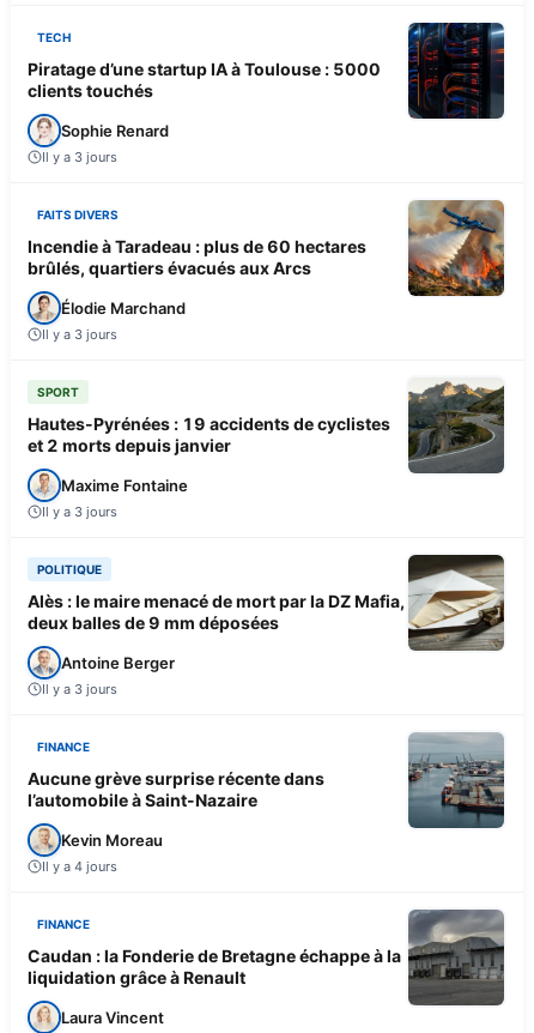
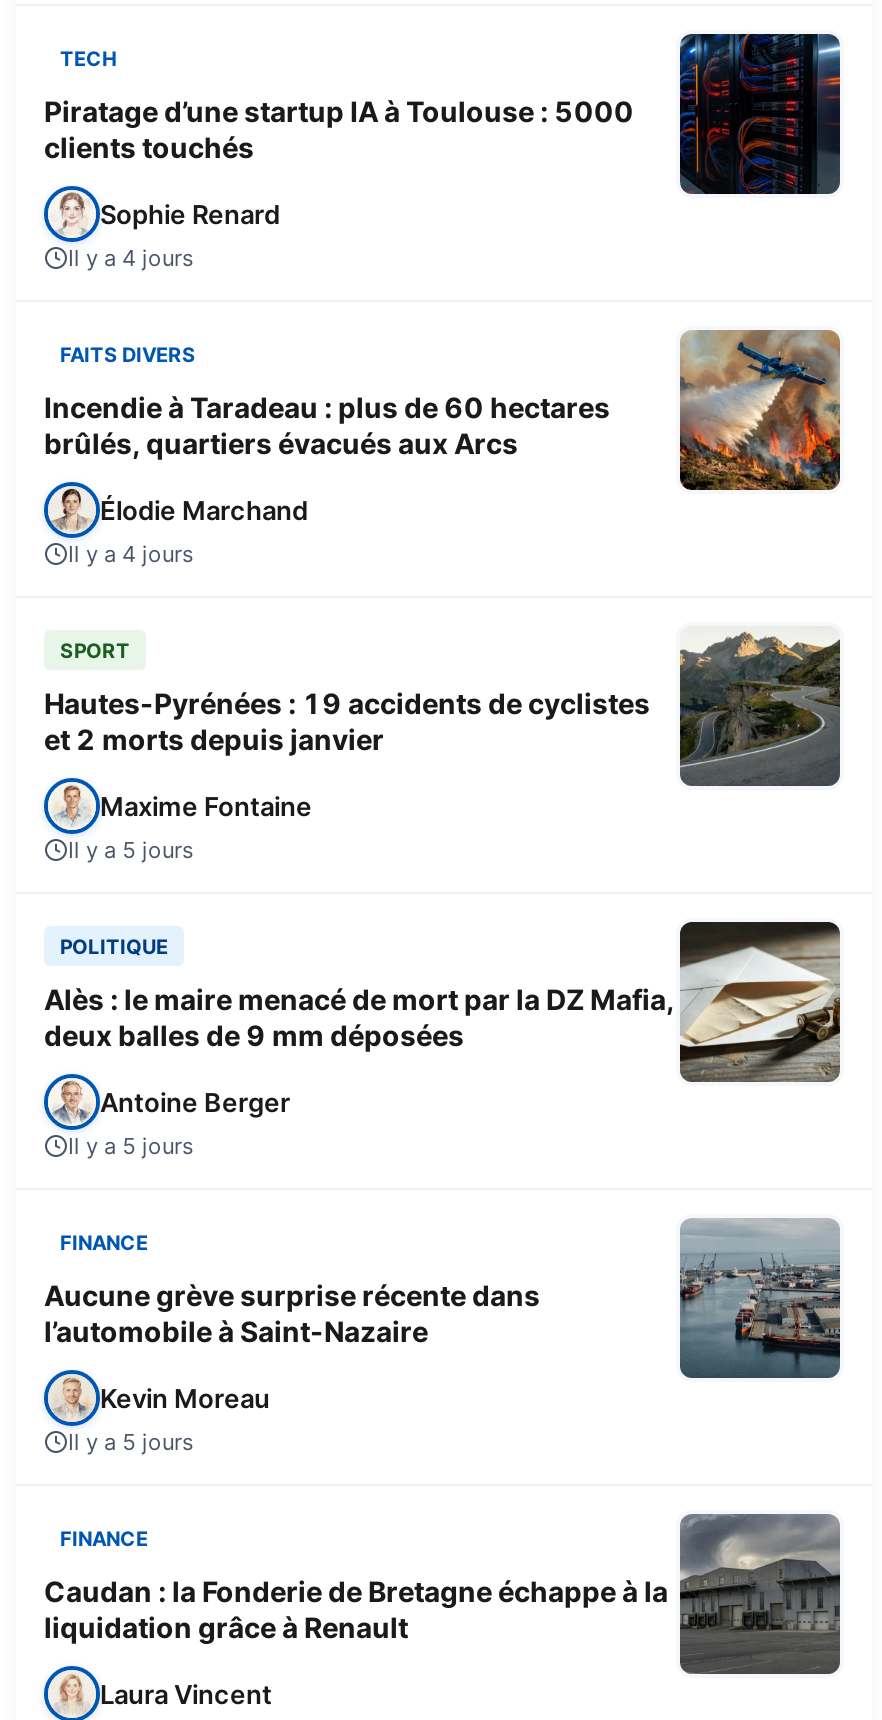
[42,148,117,165] Il y a 3 jours -> [68,243,194,271] Il y a 4 jours
[42,325,117,342] Il y a 3 jours -> [68,539,194,567] Il y a 4 jours
[42,503,117,520] Il y a 3 jours -> [68,835,194,863] Il y a 5 jours
[42,680,117,697] Il y a 3 jours -> [68,1131,194,1159] Il y a 5 jours
[42,858,117,874] Il y a 4 jours -> [68,1427,194,1455] Il y a 5 jours

